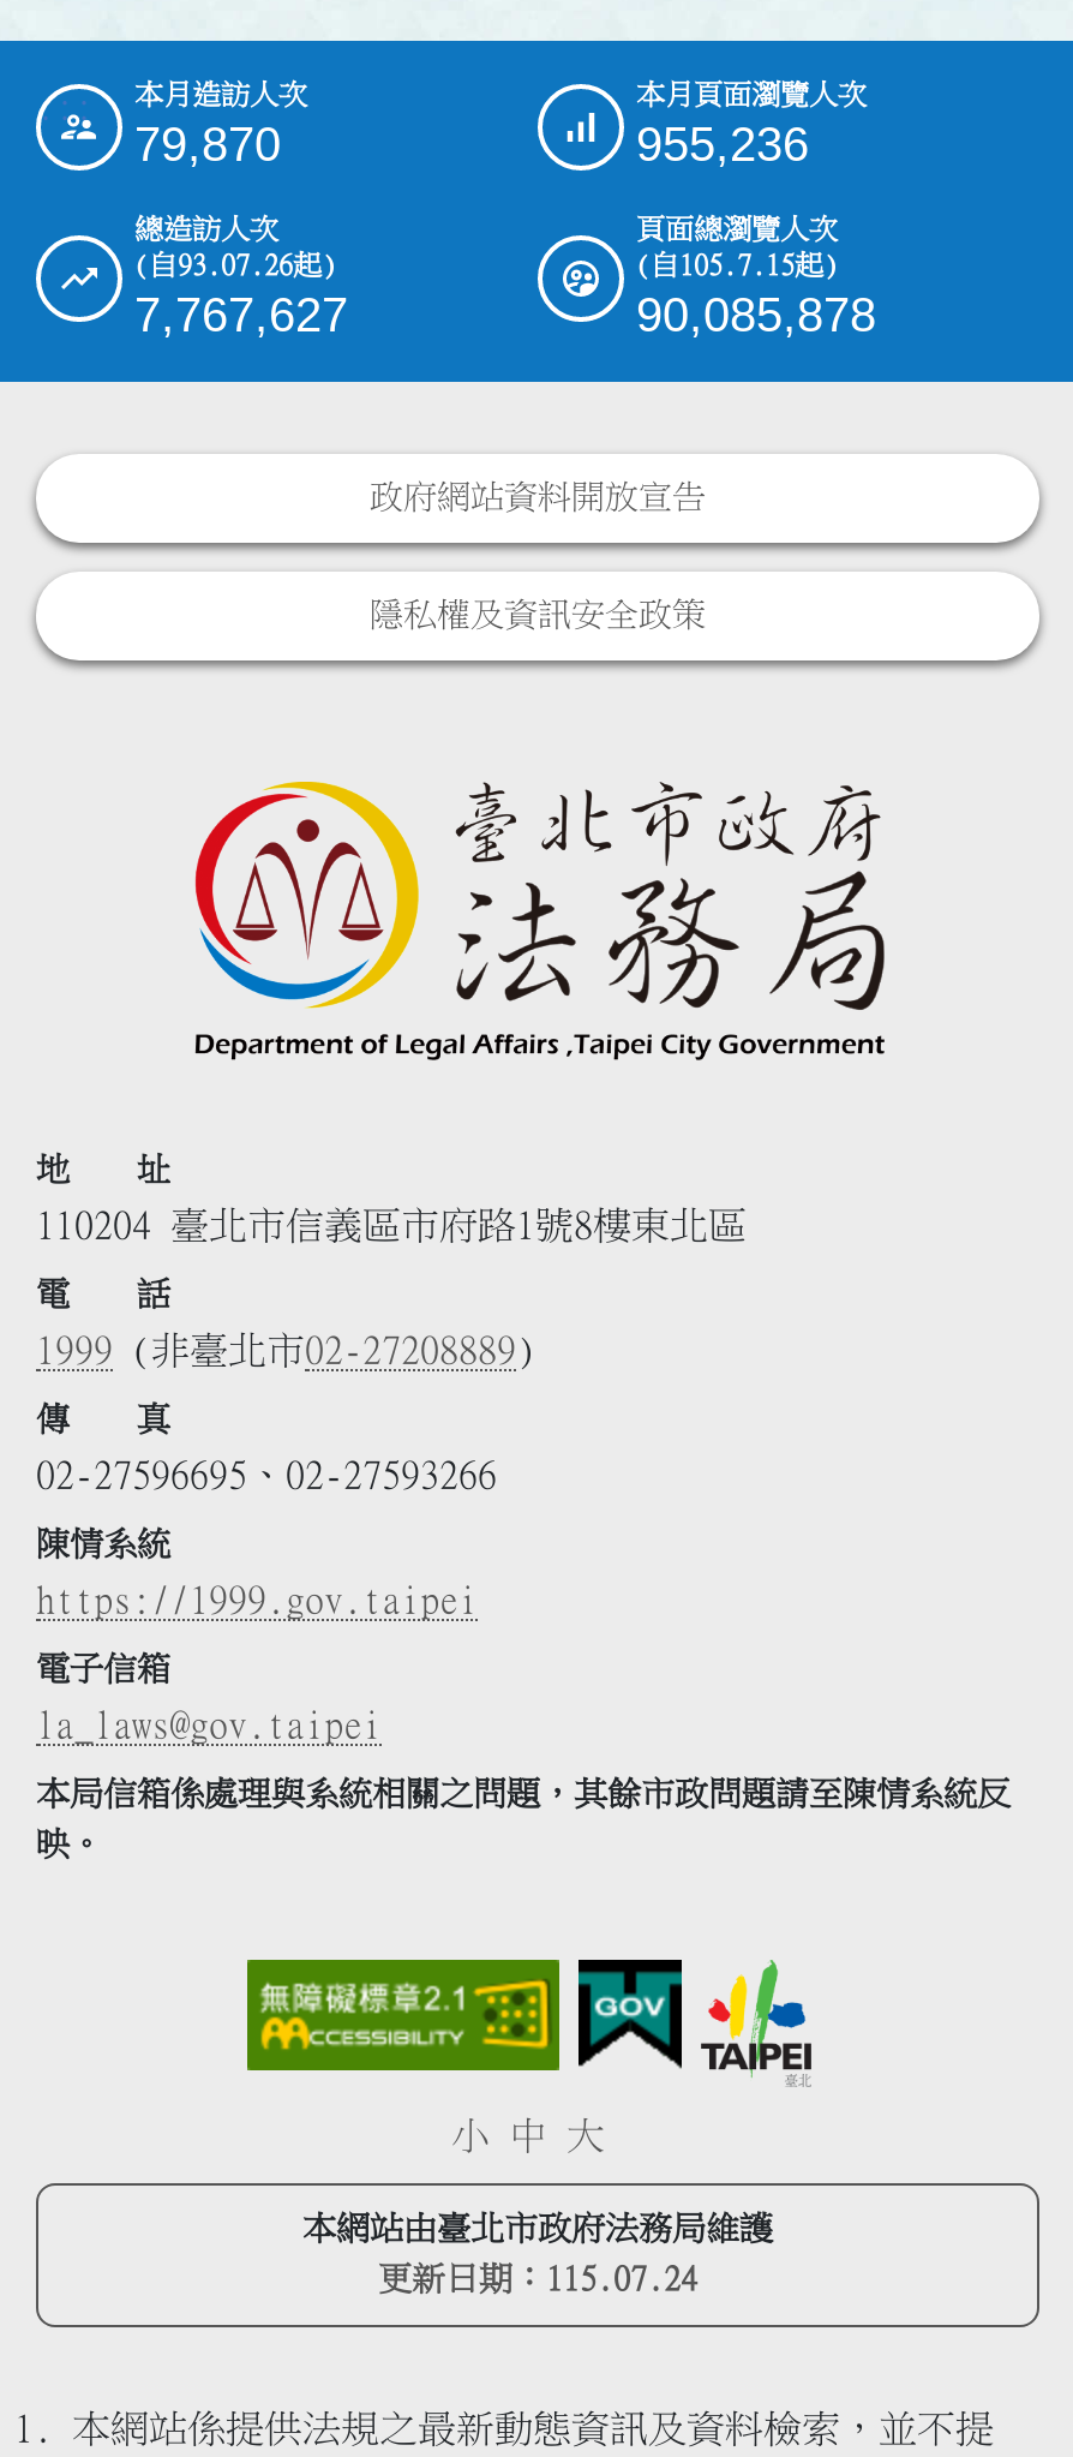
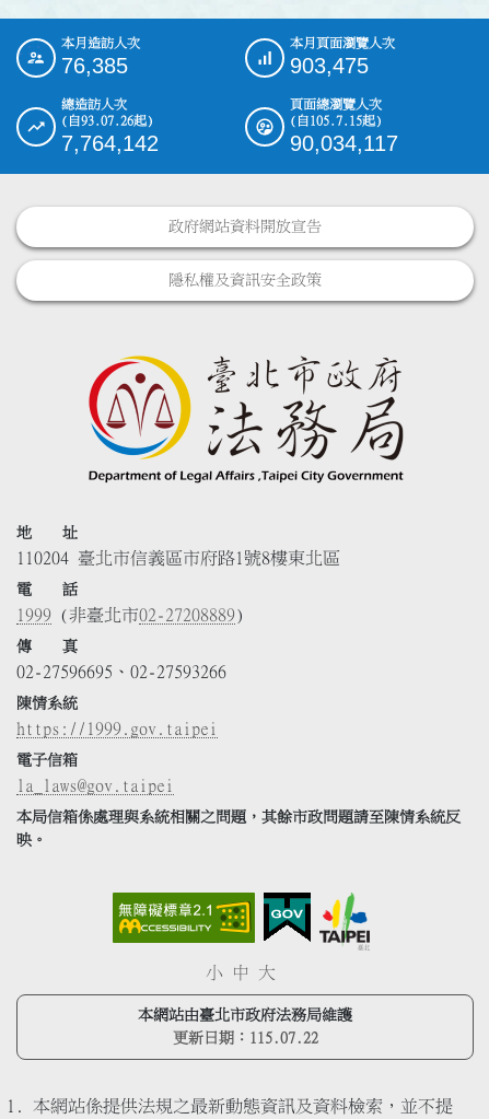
[134,119,281,171] 79,870 -> [61,54,128,78] 76,385
[636,119,809,171] 955,236 -> [290,54,369,78] 903,475
[134,289,348,342] 7,767,627 -> [61,132,159,156] 7,764,142
[636,289,876,342] 90,085,878 -> [290,132,398,156] 90,034,117
[378,2261,697,2295] 更新日期：115.07.24 -> [172,1030,318,1045] 更新日期：115.07.22

